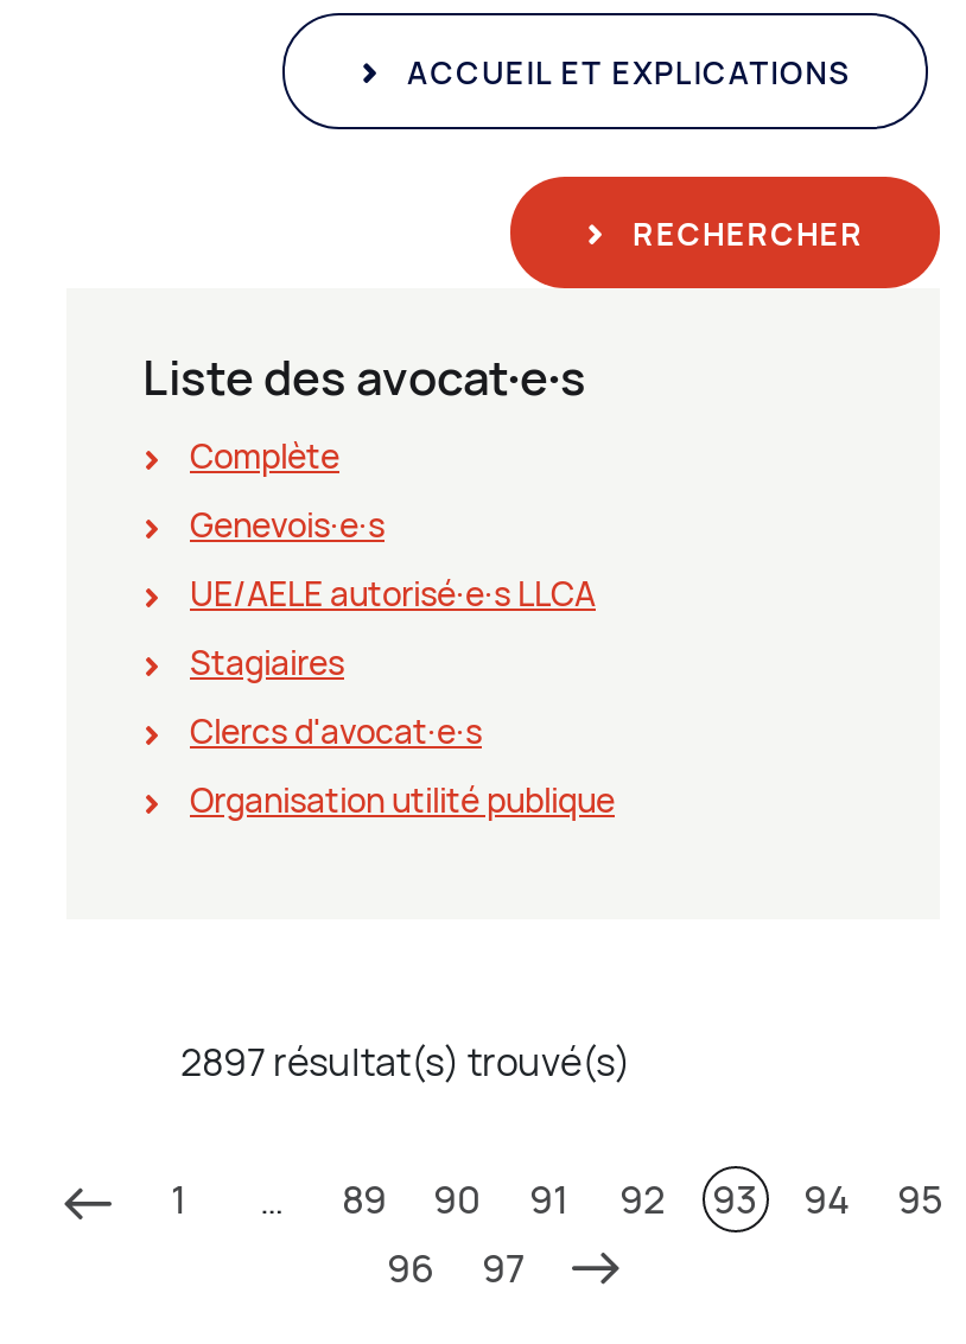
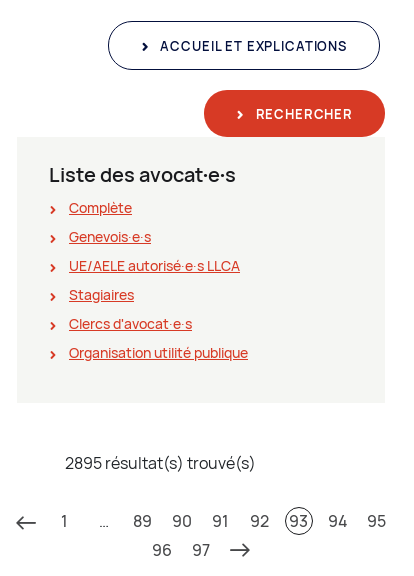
[180,1035,631,1087] 2897 résultat(s) trouvé(s) -> [65,452,256,474] 2895 résultat(s) trouvé(s)

